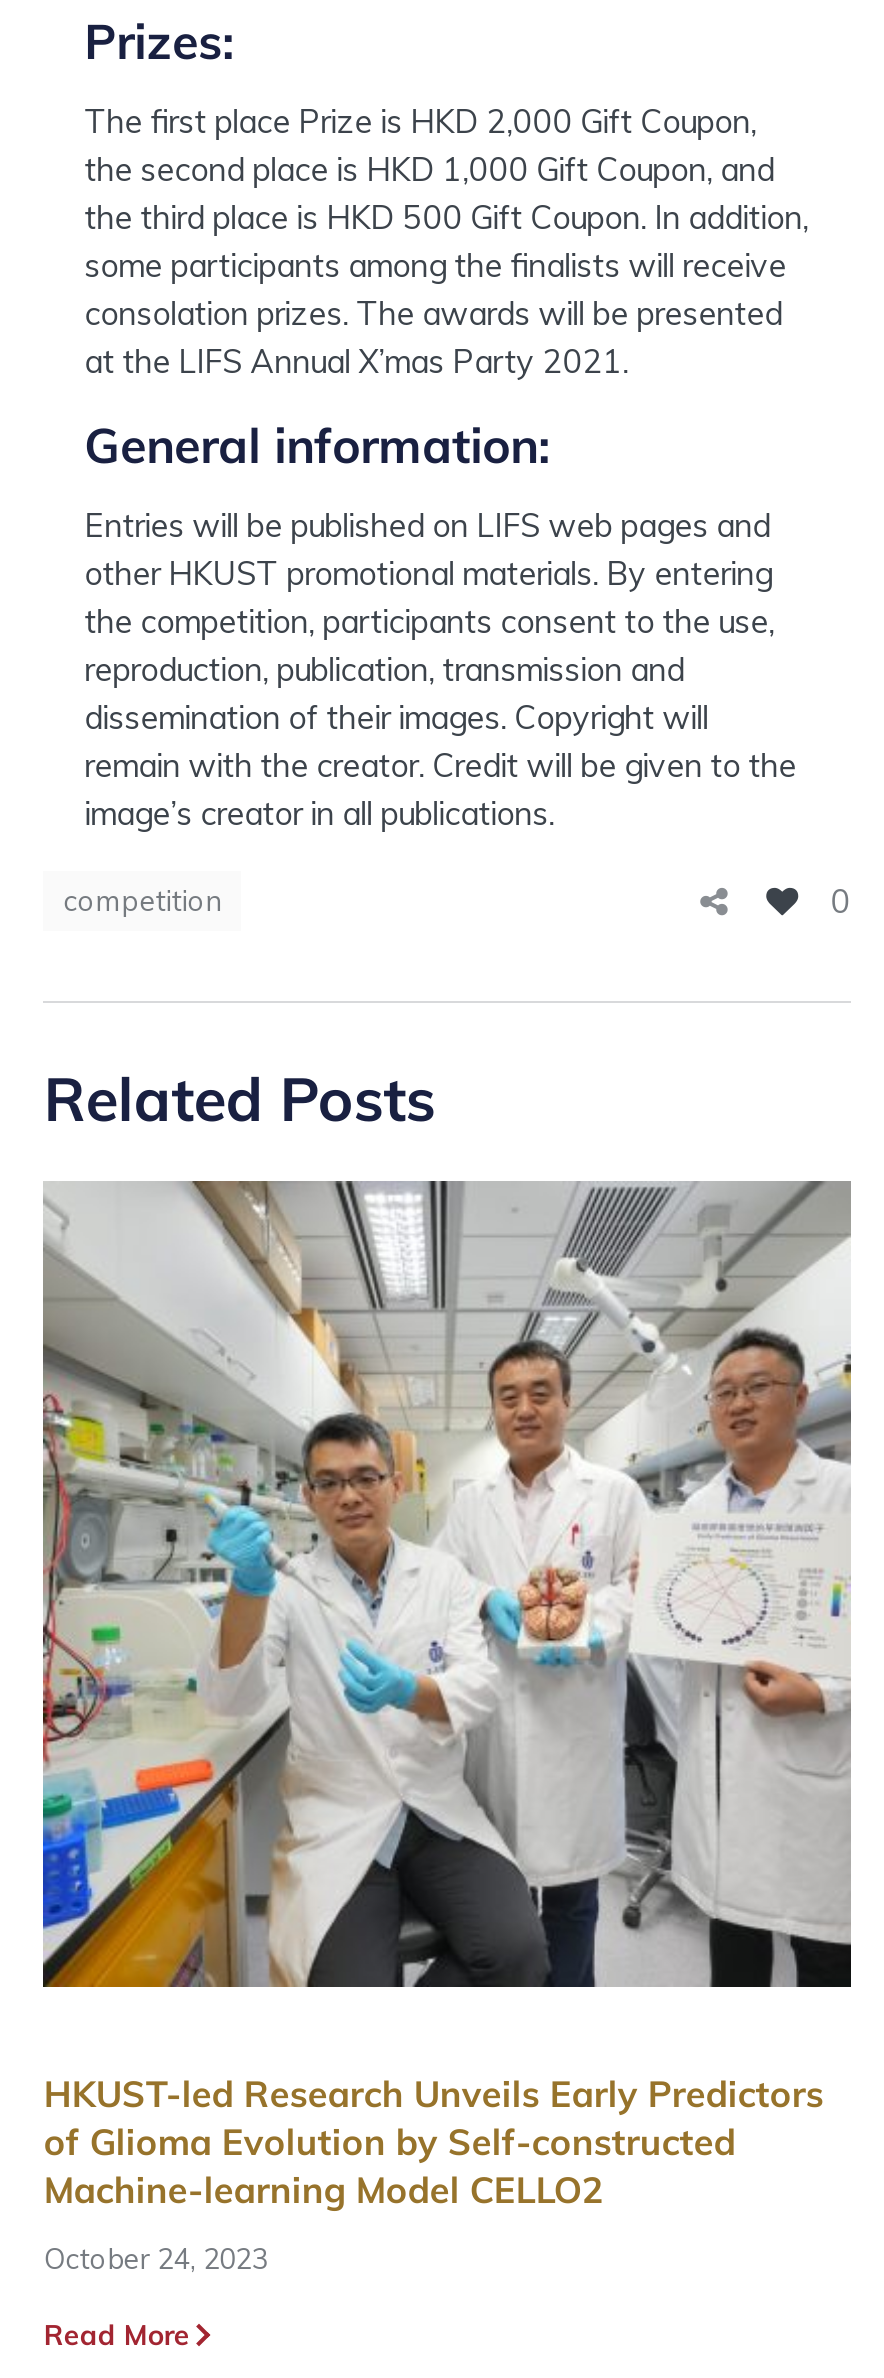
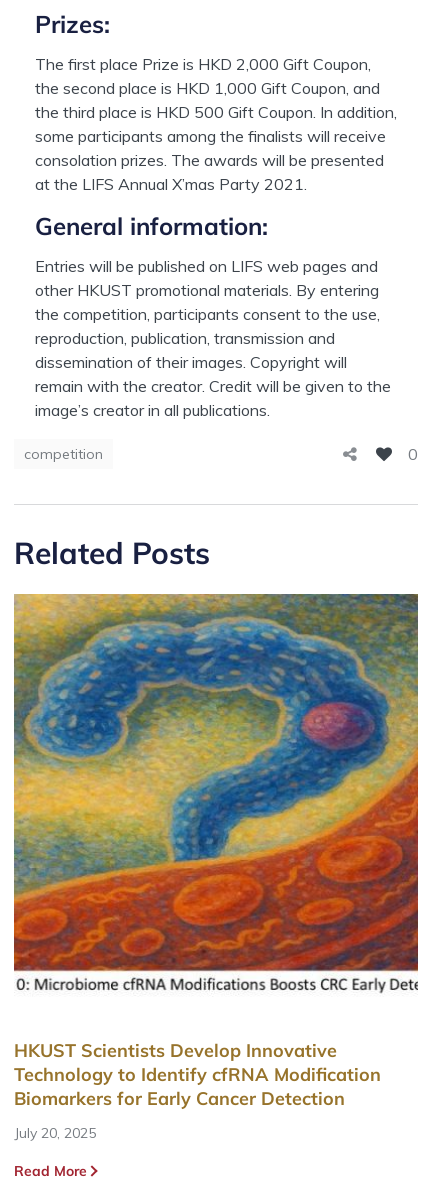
[41,1179,853,1989] [image] -> [13,593,419,997] [image]
[44,2071,824,2213] HKUST-led Research Unveils Early Predictors | of Glioma Evolution by Self-constructed | Machine-learning Model CELLO2 -> [14,1039,381,1110] HKUST Scientists Develop Innovative | Technology to Identify cfRNA Modification | Biomarkers for Early Cancer Detection
[44,2241,268,2277] October 24, 2023 -> [14,1124,96,1142] July 20, 2025

